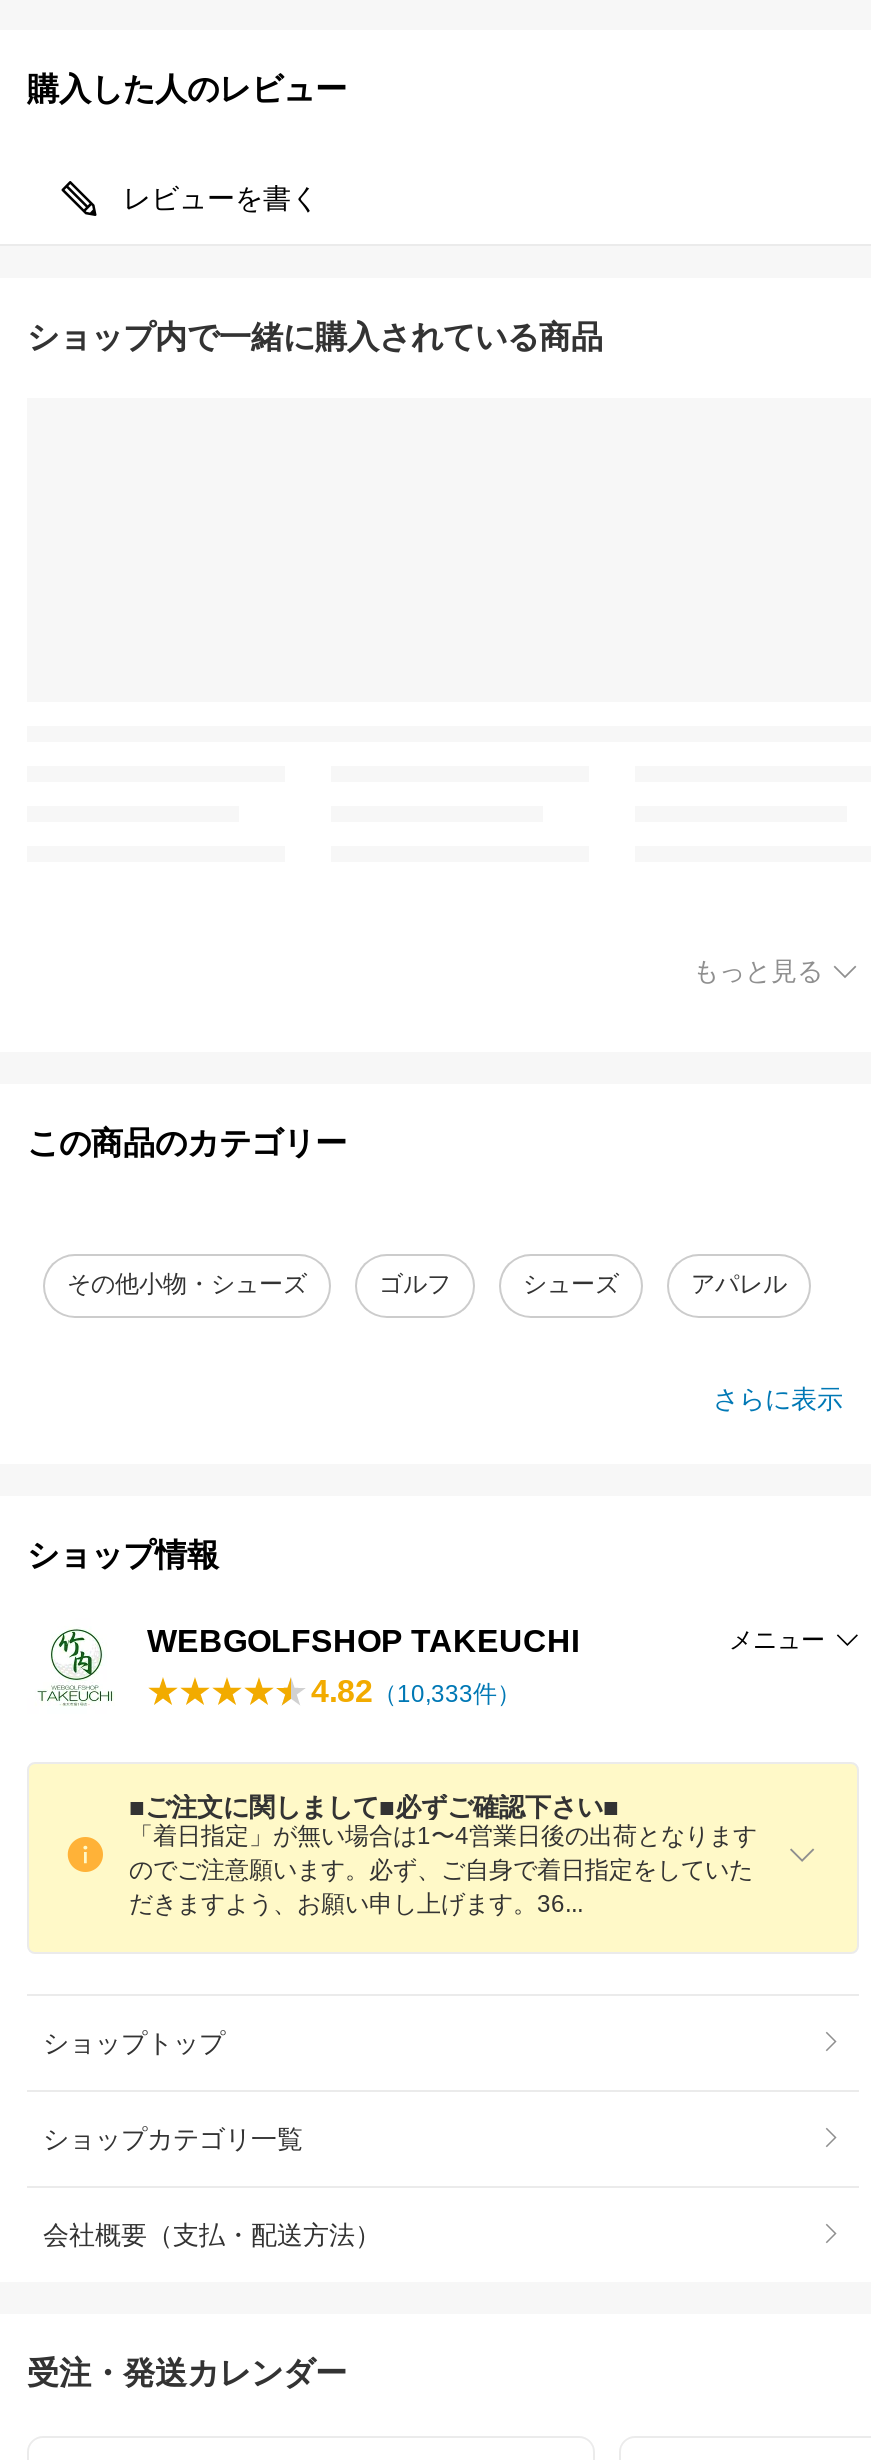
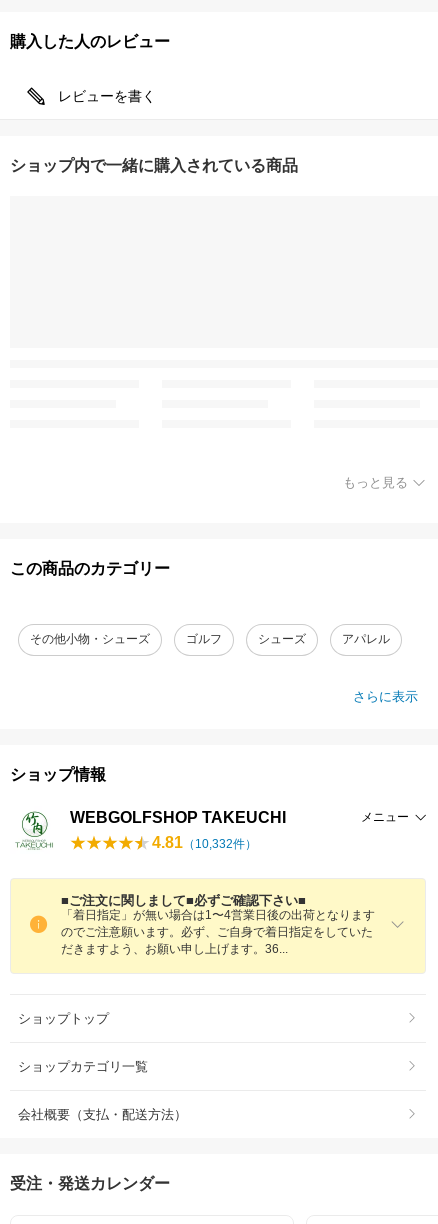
[311,1673,521,1707] 4.82（10,333件） -> [152,834,257,851] 4.81（10,332件）

